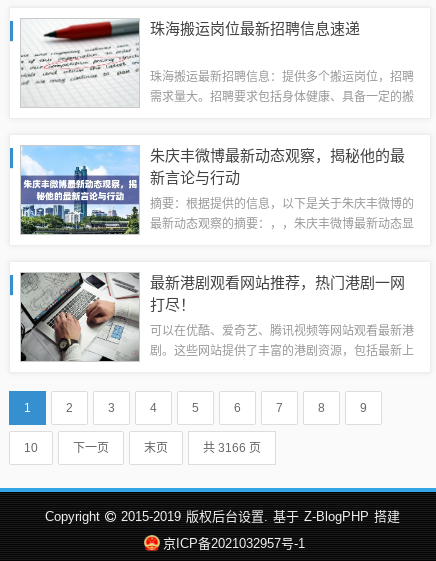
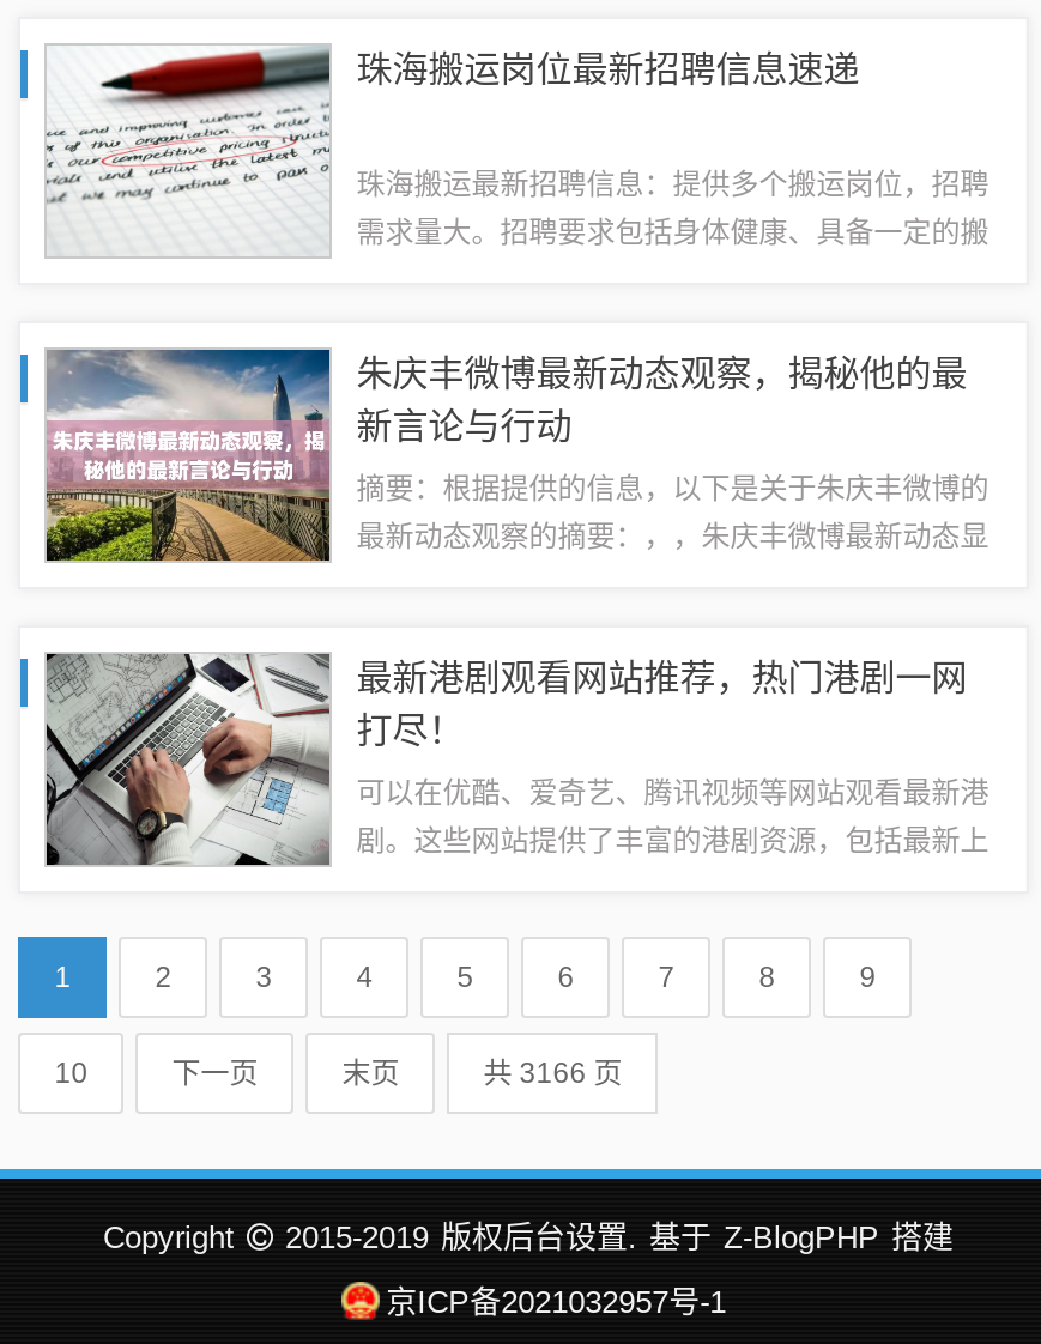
[21,145,139,235] [image] -> [44,347,332,563] [image]

